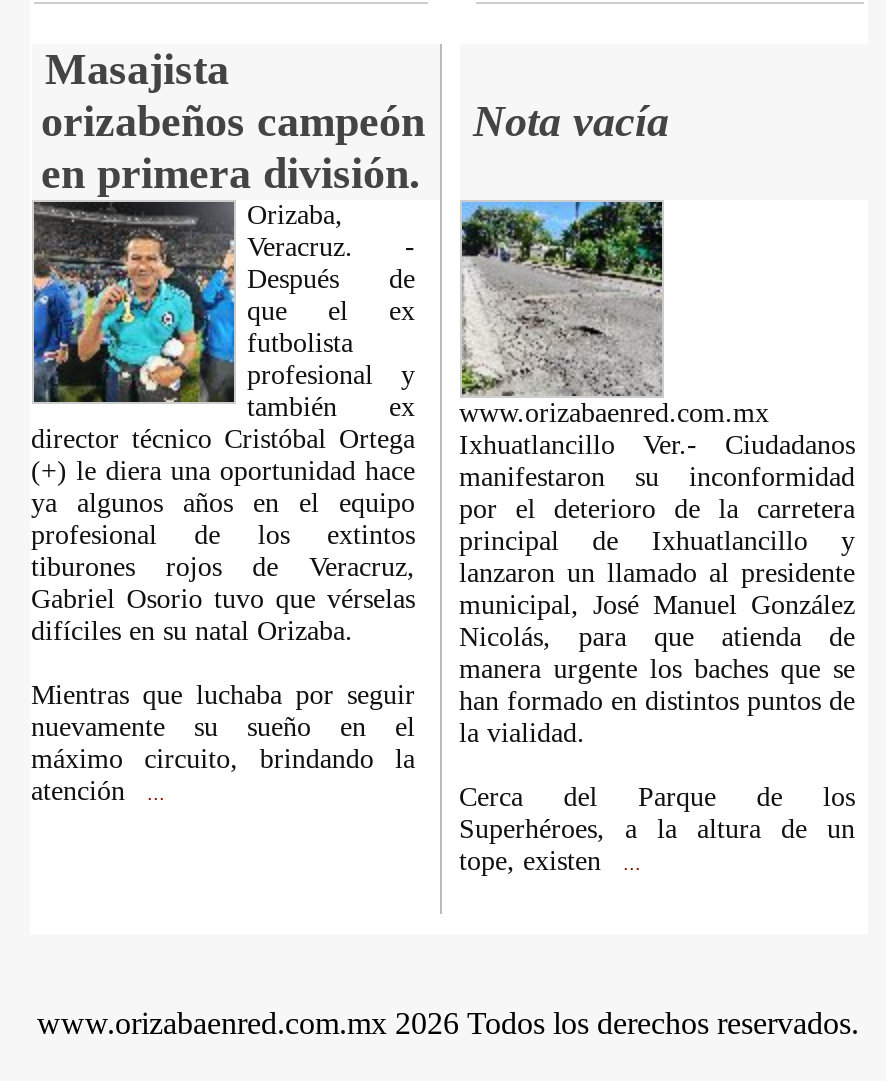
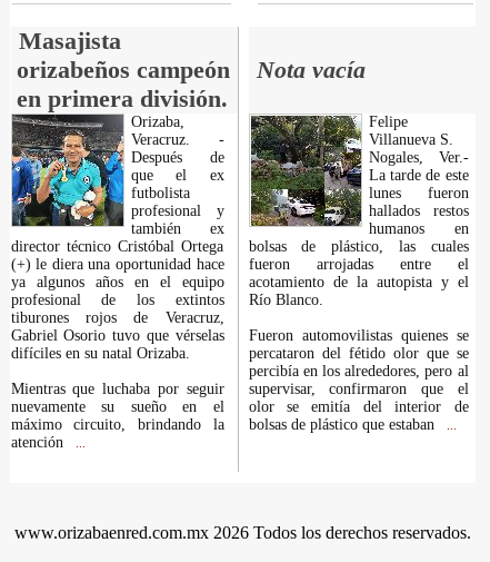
[459,200,855,748] [image] | www.orizabaenred.com.mx | Ixhuatlancillo Ver.- Ciudadanos | manifestaron su inconformidad | por el deterioro de la carretera | principal de Ixhuatlancillo y | lanzaron un llamado al presidente | municipal, José Manuel González | Nicolás, para que atienda de | manera urgente los baches que se | han formado en distintos puntos de | la vialidad. -> [248,114,468,308] [image] | Felipe | Villanueva S. | Nogales, Ver.- | La tarde de este | lunes fueron | hallados restos | humanos en | bolsas de plástico, las cuales | fueron arrojadas entre el | acotamiento de la autopista y el | Río Blanco.
[459,782,855,876] Cerca del Parque de los | Superhéroes, a la altura de un | tope, existen ... -> [248,327,468,433] Fueron automovilistas quienes se | percataron del fétido olor que se | percibía en los alrededores, pero al | supervisar, confirmaron que el | olor se emitía del interior de | bolsas de plástico que estaban ...

